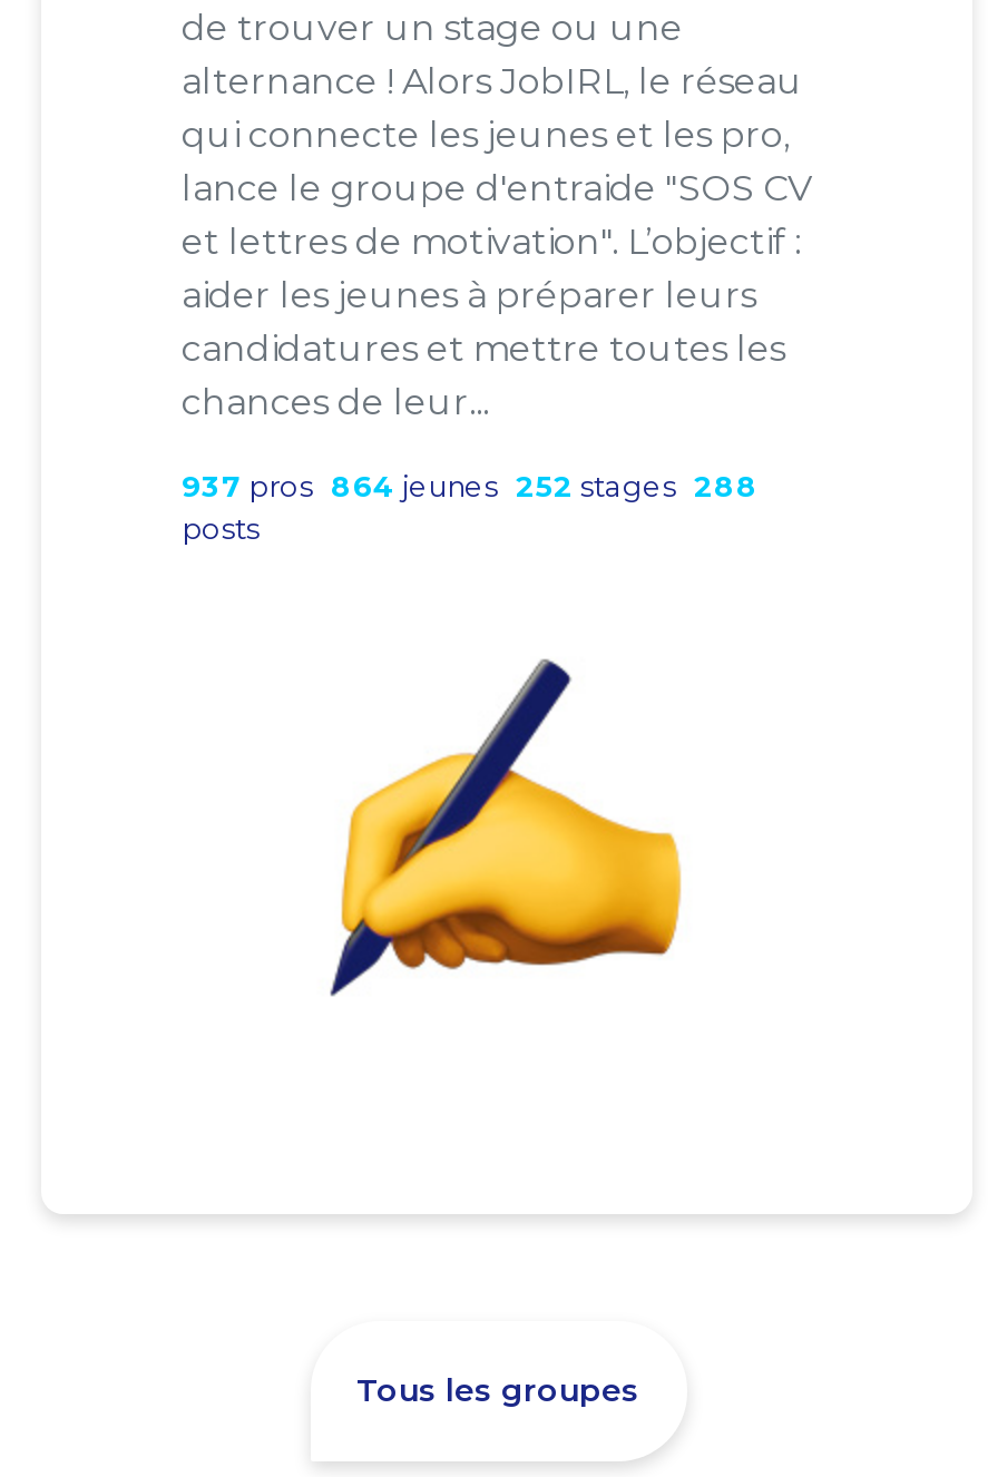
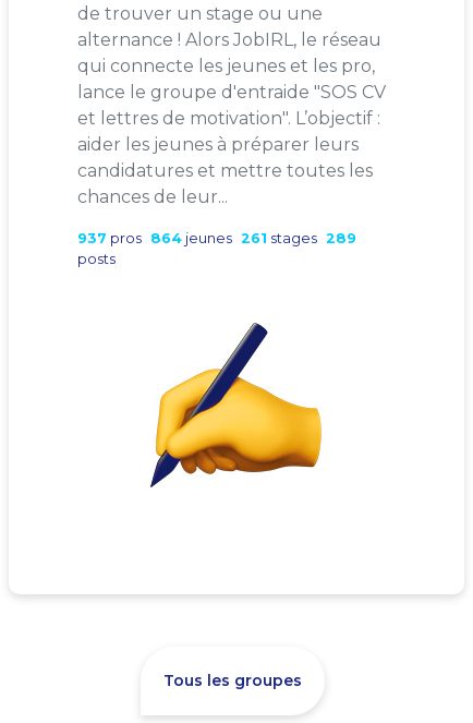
[182,470,759,503] 937 pros 864 jeunes 252 stages 288 -> [77,230,356,246] 937 pros 864 jeunes 261 stages 289

